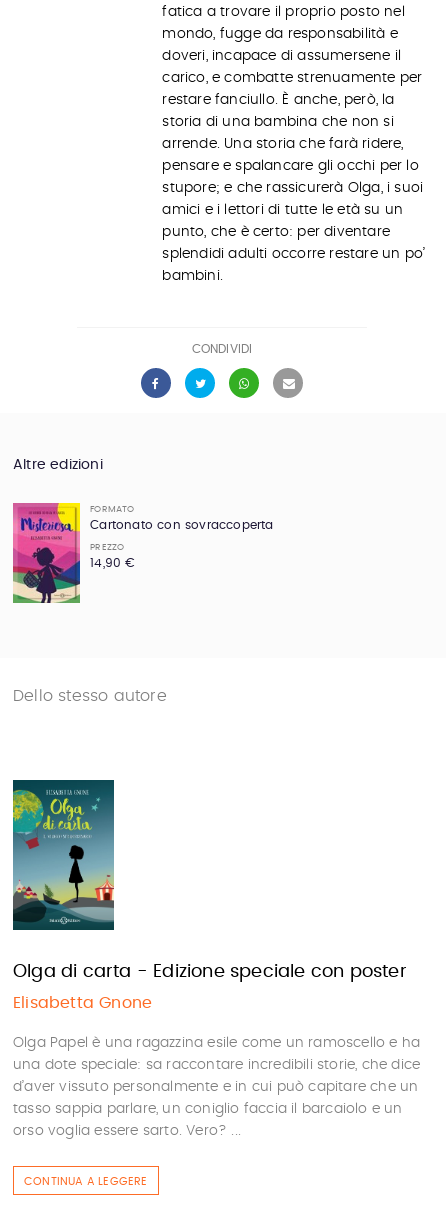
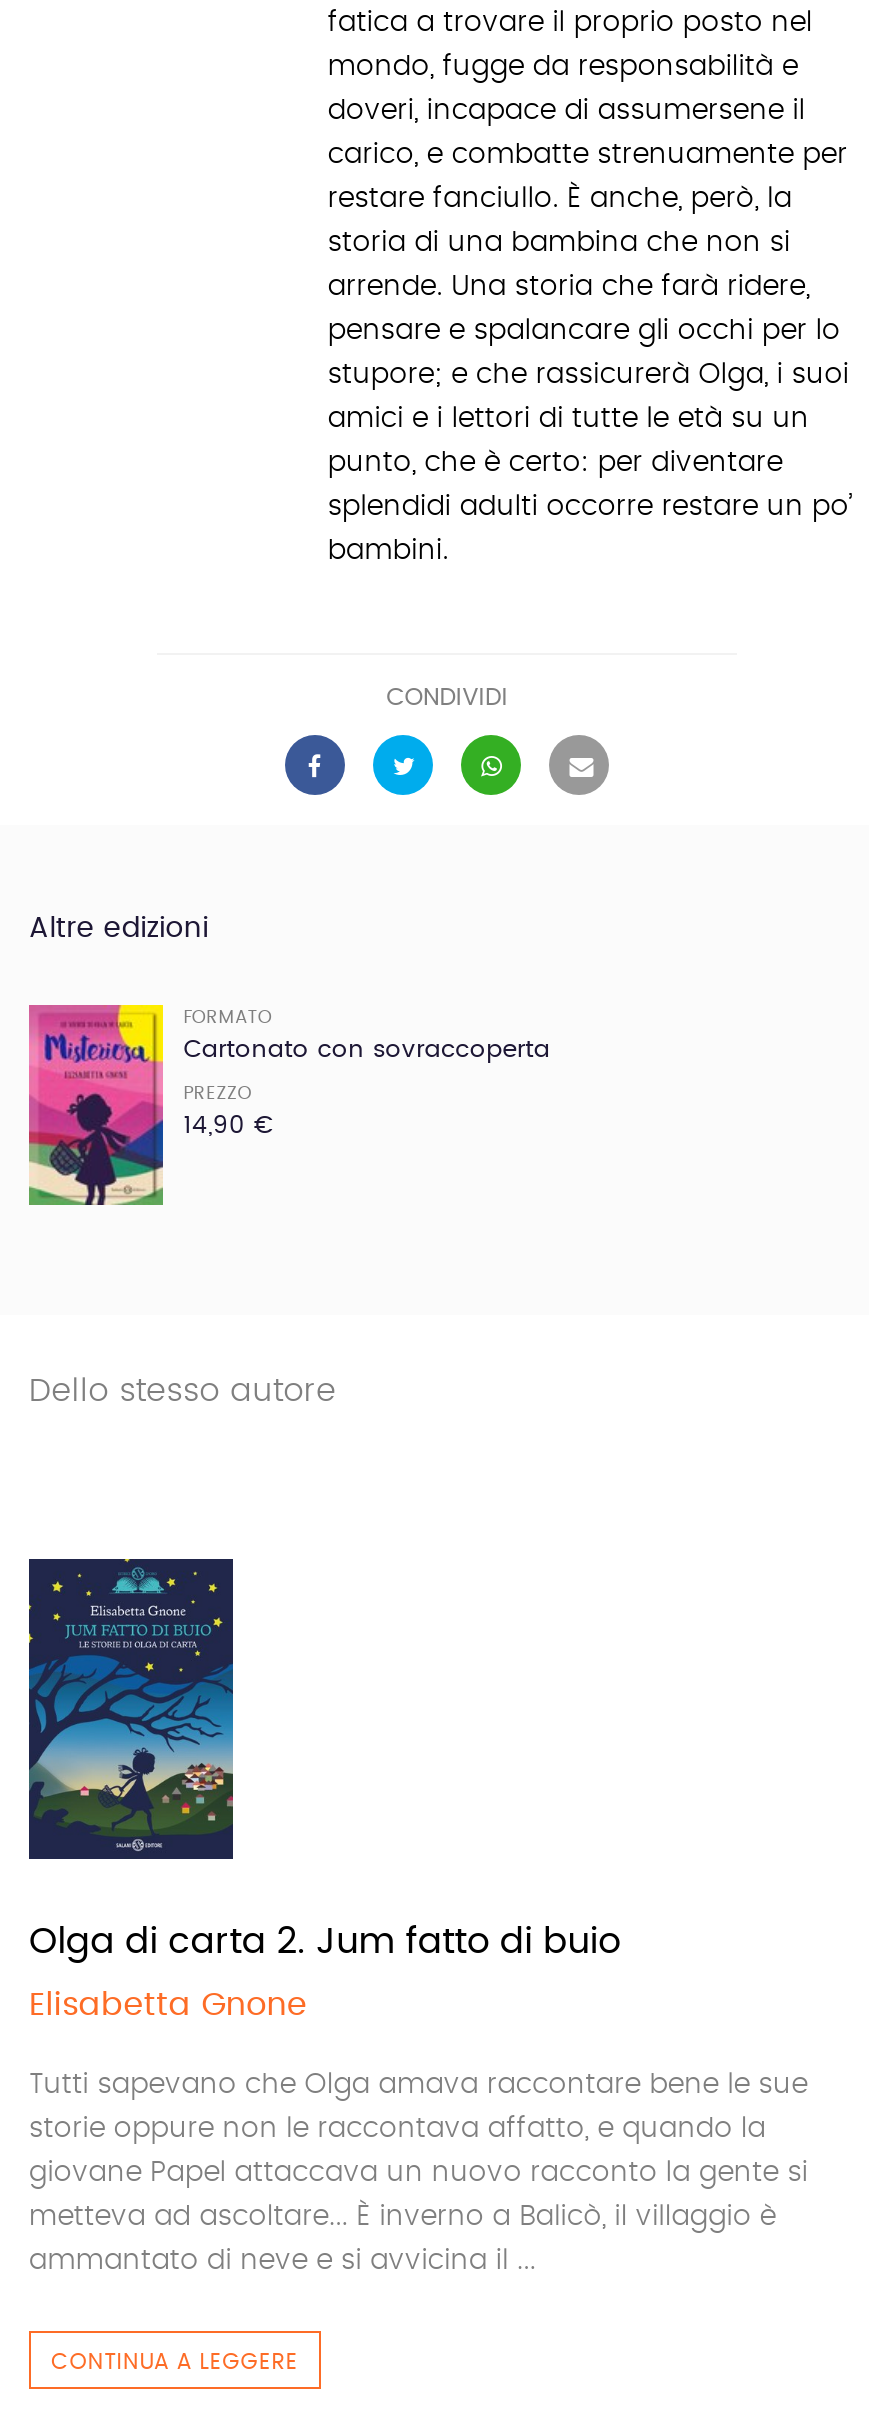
[12,780,407,981] [image] | Olga di carta - Edizione speciale con poster -> [27,1557,621,1961] [image] | Olga di carta 2. Jum fatto di buio
[13,1036,420,1050] Olga Papel è una ragazzina esile come un ramoscello e ha -> [29,2071,808,2099] Tutti sapevano che Olga amava raccontare bene le sue
[13,1058,420,1072] una dote speciale: sa raccontare incredibili storie, che dice -> [29,2115,766,2143] storie oppure non le raccontava affatto, e quando la
[13,1080,418,1094] d’aver vissuto personalmente e in cui può capitare che un -> [29,2159,808,2187] giovane Papel attaccava un nuovo racconto la gente si
[13,1102,403,1116] tasso sappia parlare, un coniglio faccia il barcaiolo e un -> [29,2203,776,2231] metteva ad ascoltare... È inverno a Balicò, il villaggio è
[13,1124,241,1138] orso voglia essere sarto. Vero? ... -> [29,2247,536,2275] ammantato di neve e si avvicina il ...

